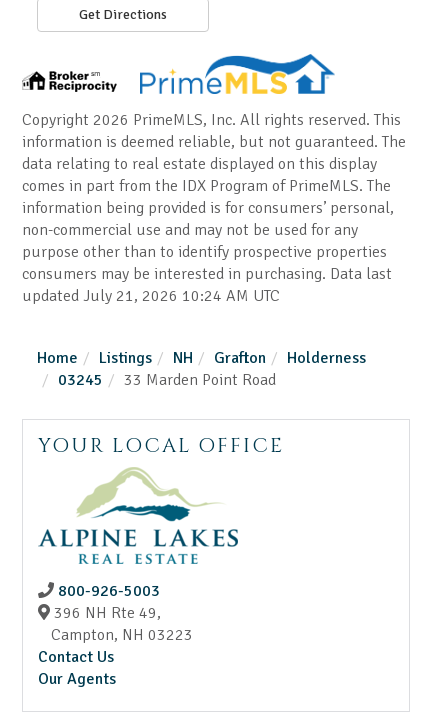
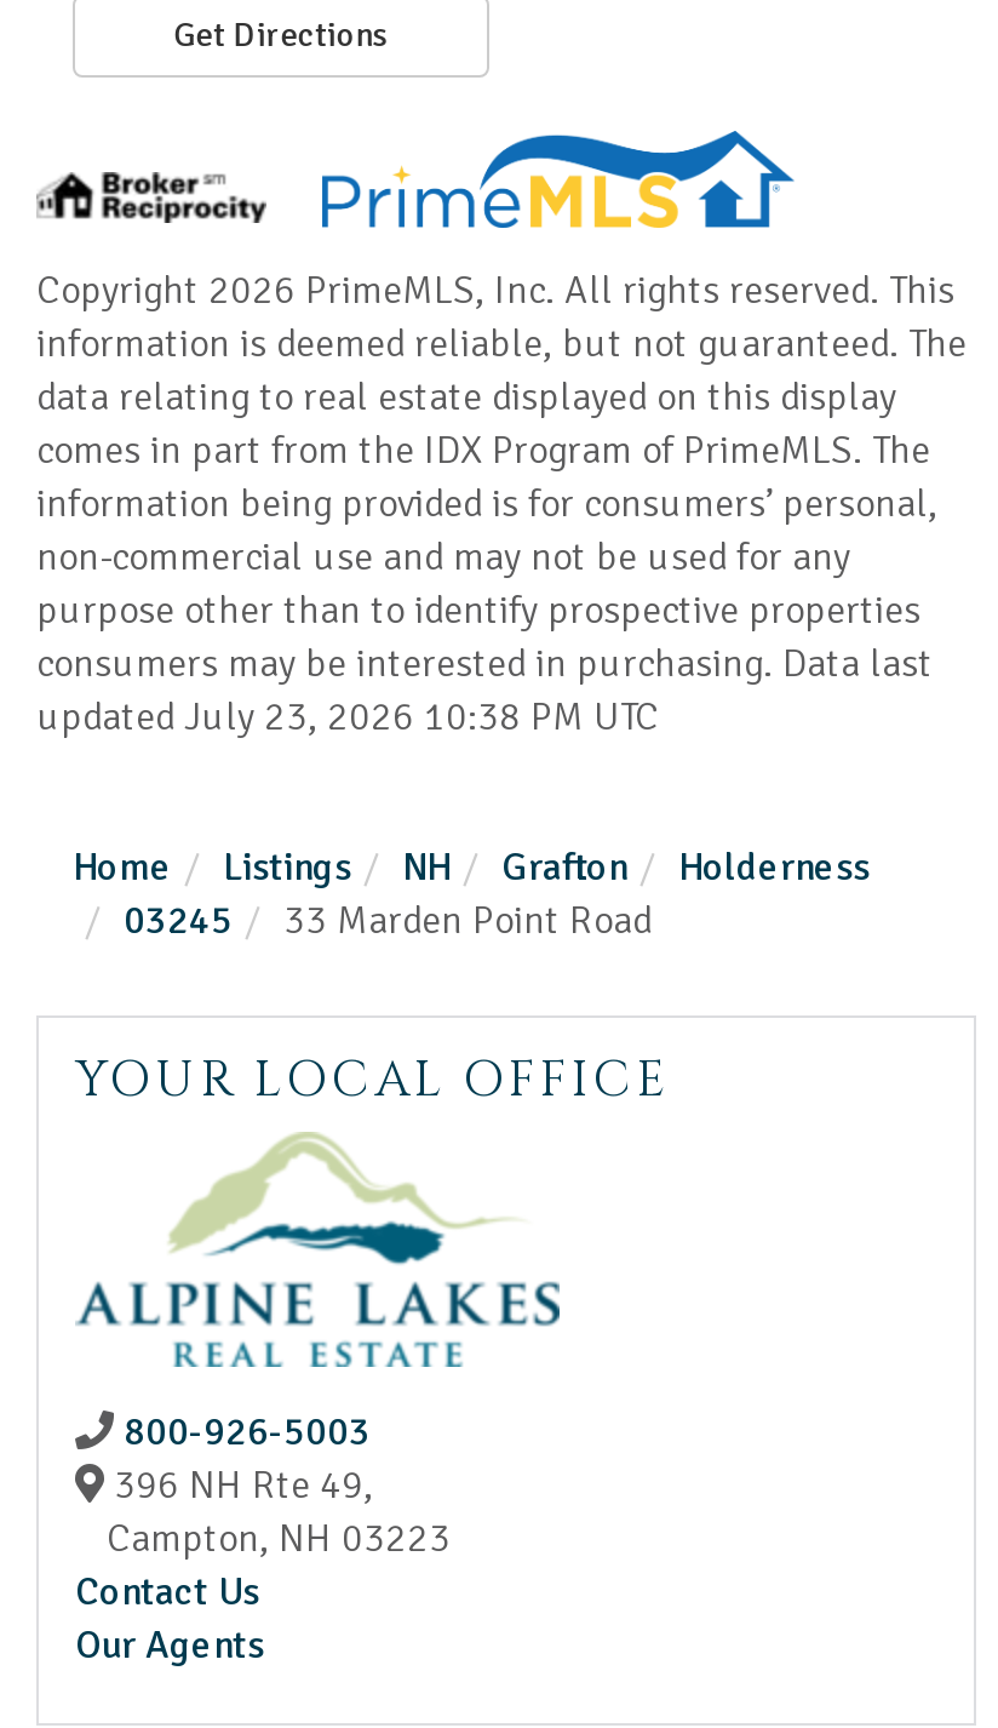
[22,286,280,306] updated July 21, 2026 10:24 AM UTC -> [36,694,659,742] updated July 23, 2026 10:38 PM UTC

